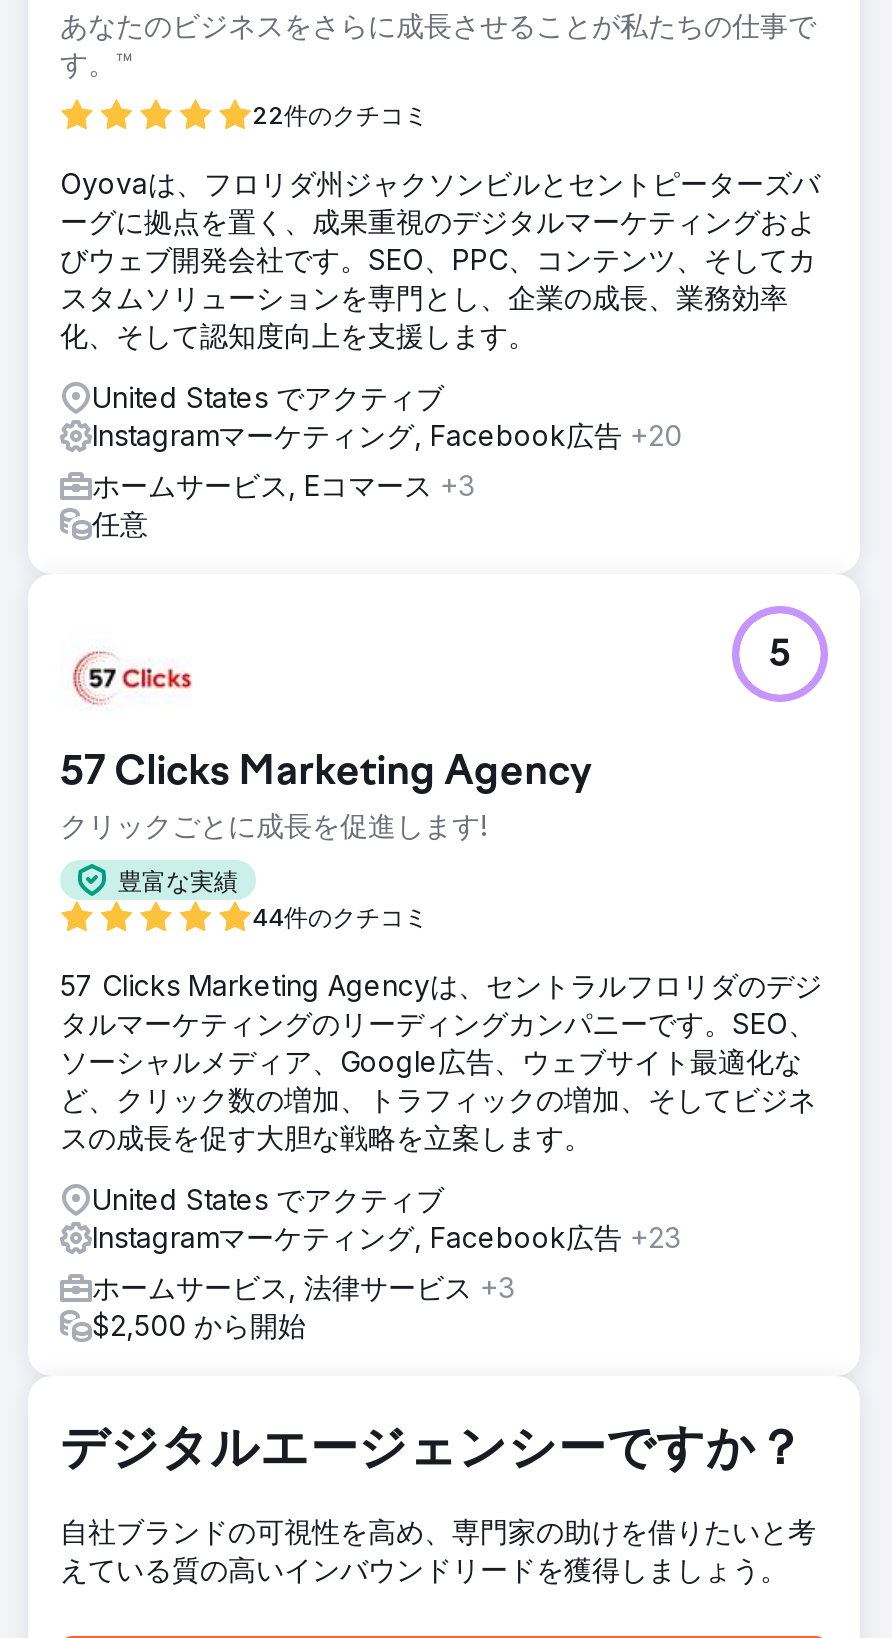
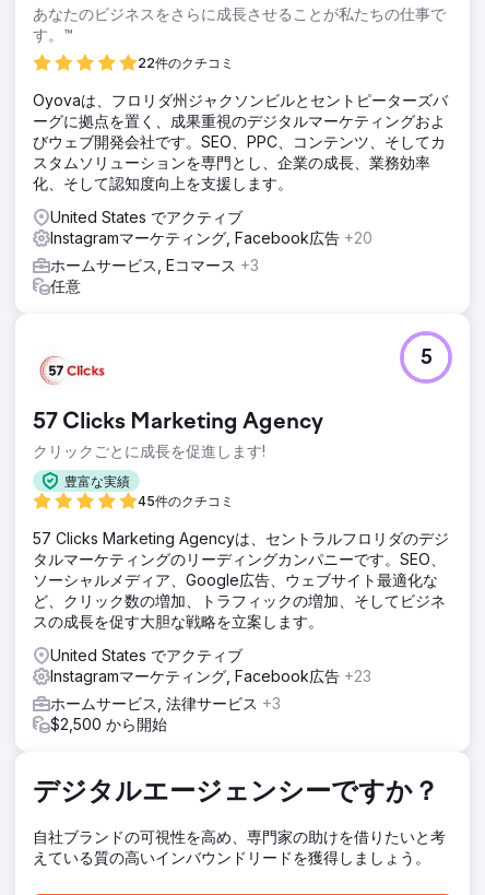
[252,902,428,932] 44件のクチコミ -> [138,493,234,509] 45件のクチコミ

